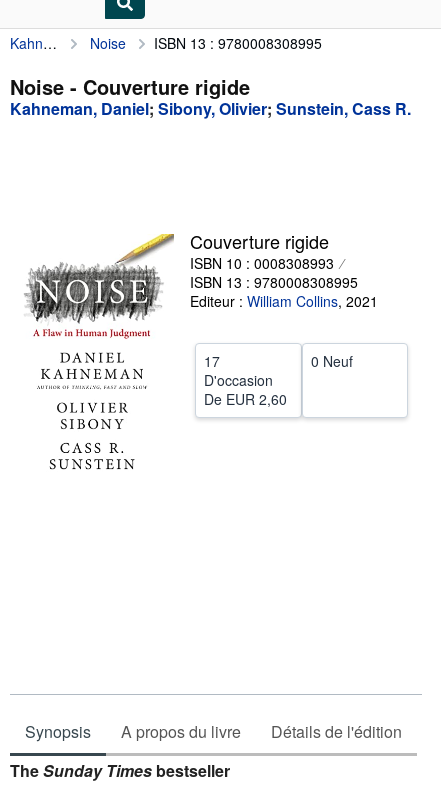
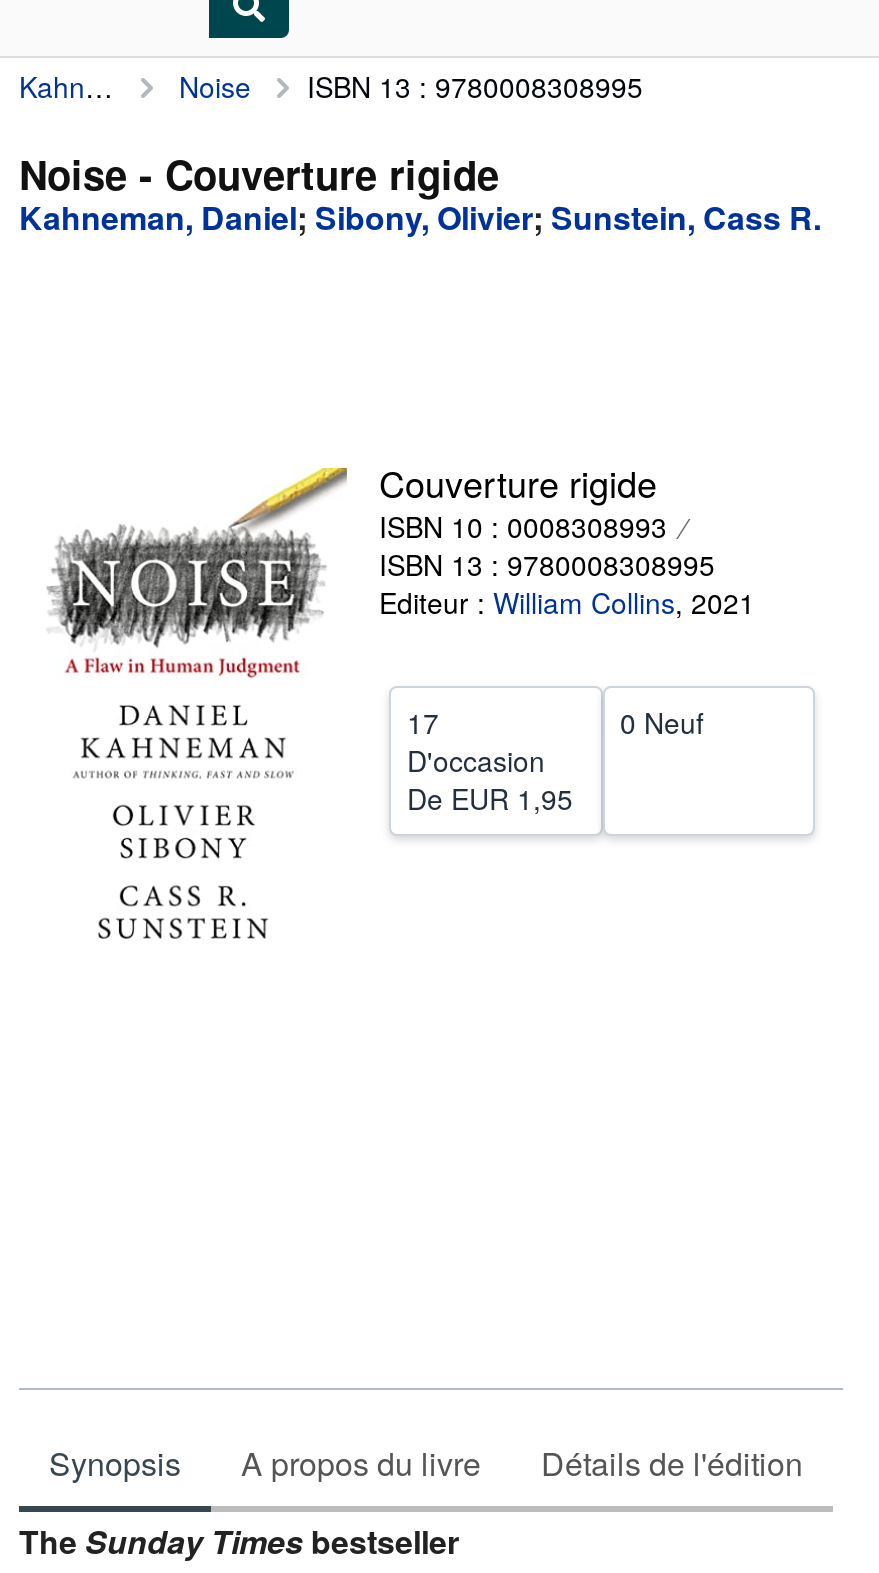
[204,389,287,409] De EUR 2,60 -> [407,778,573,818] De EUR 1,95

